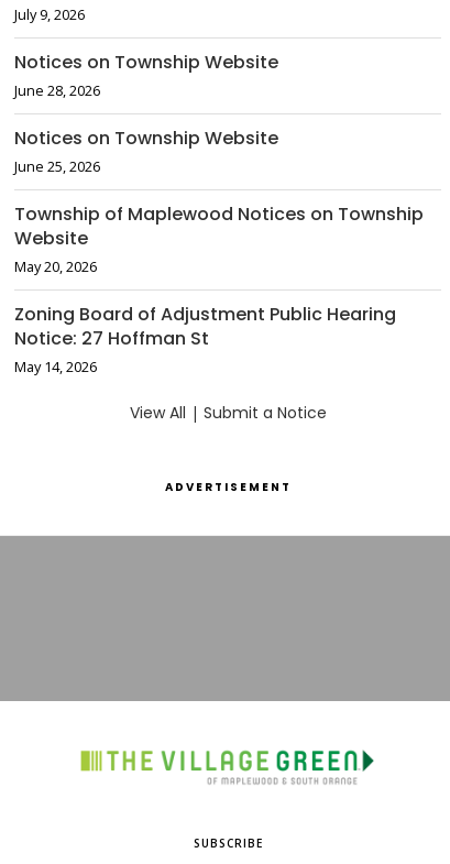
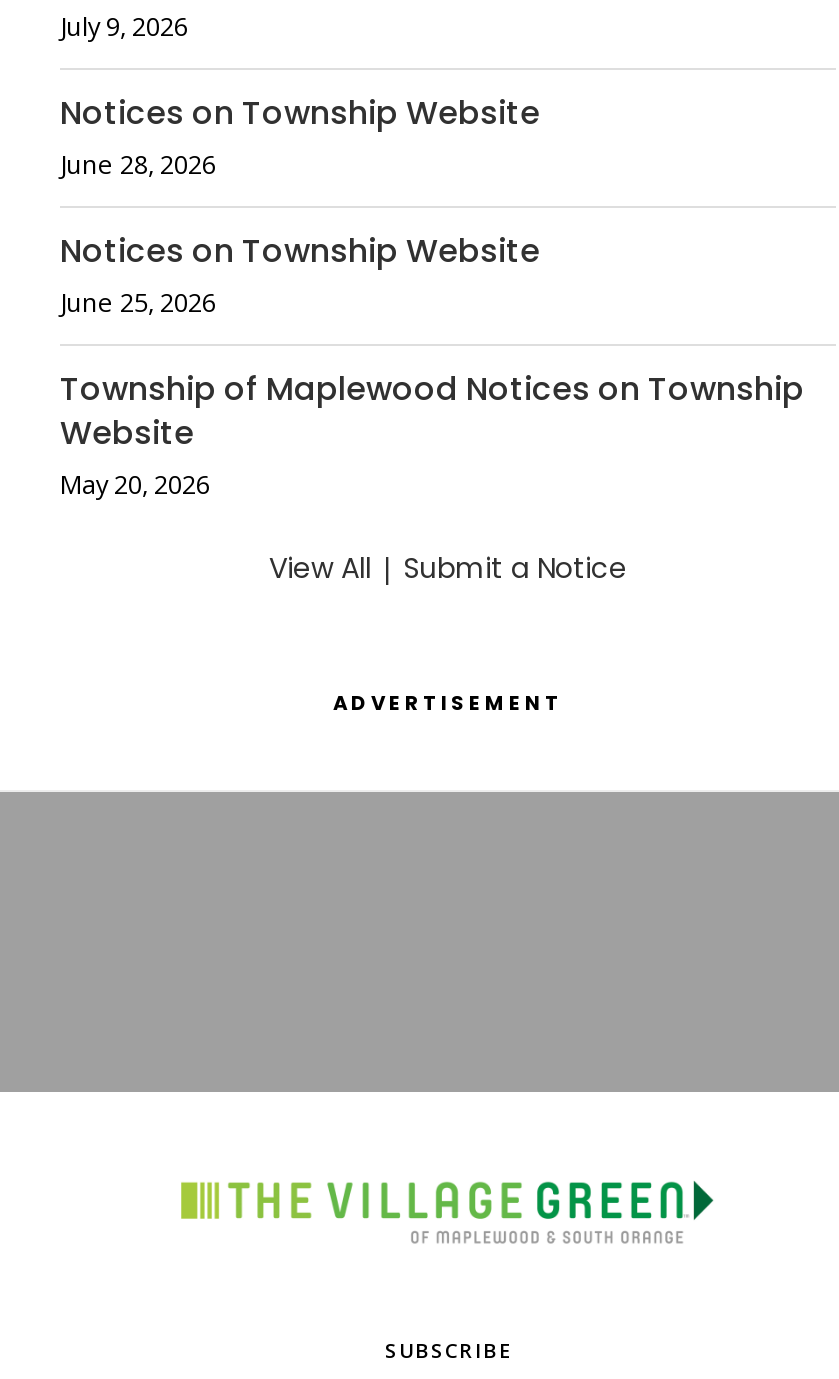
[14,302,396,376] Zoning Board of Adjustment Public Hearing | Notice: 27 Hoffman St | May 14, 2026 -> none

